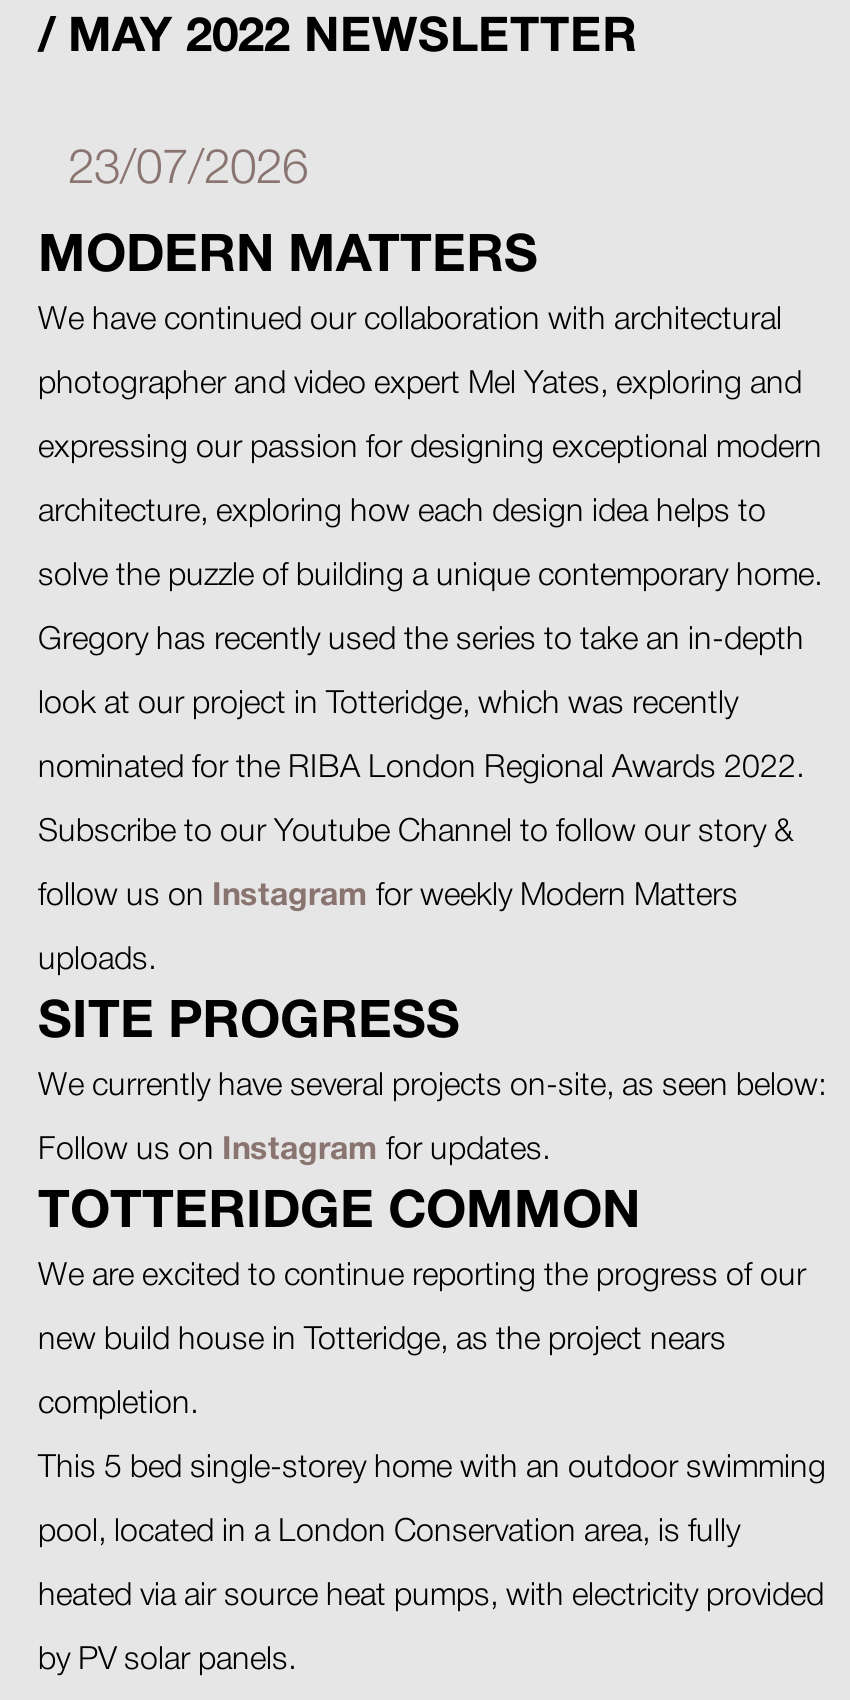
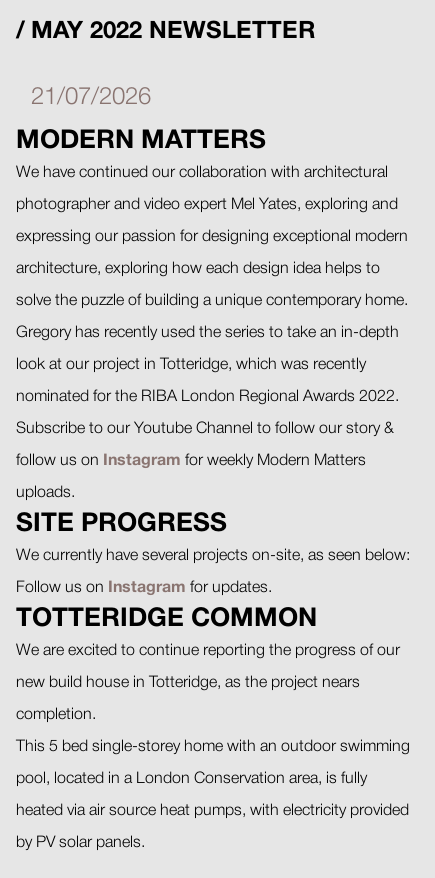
[68,149,308,193] 23/07/2026 -> [31,87,151,109] 21/07/2026

